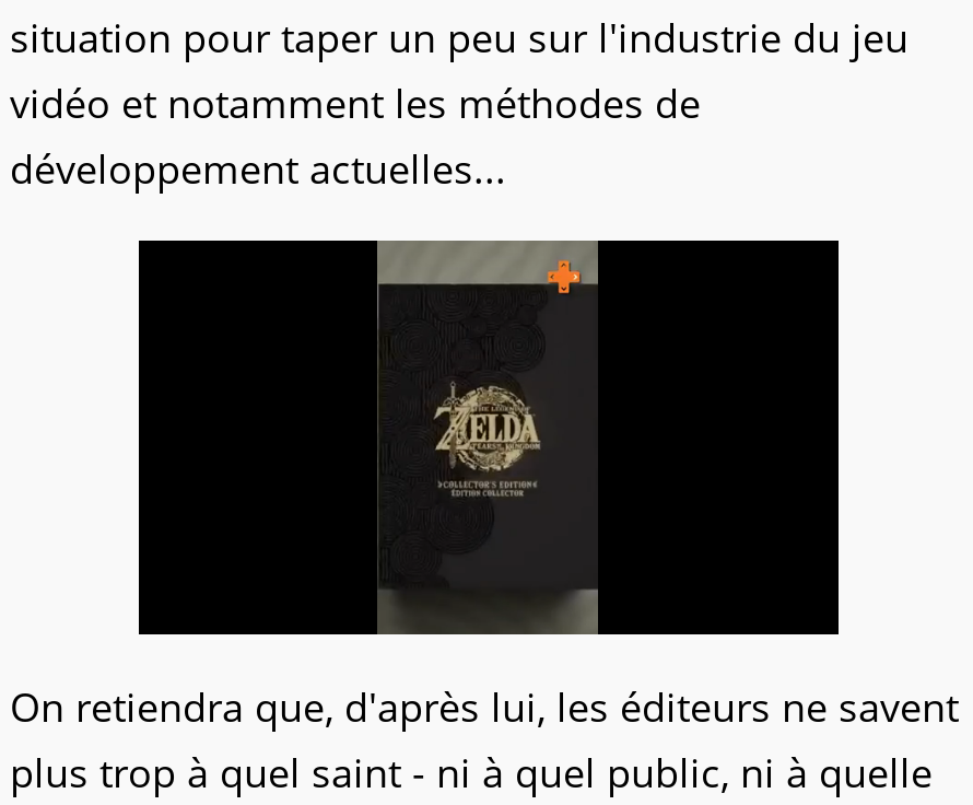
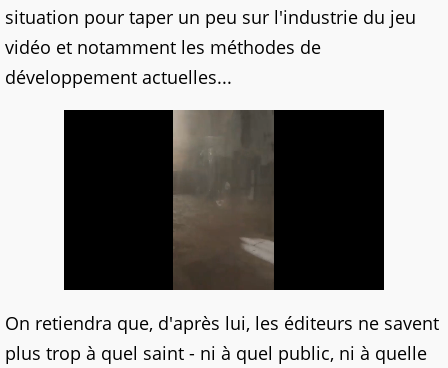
[377,241,596,634] [image] -> [173,110,274,289] [image]

